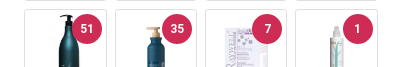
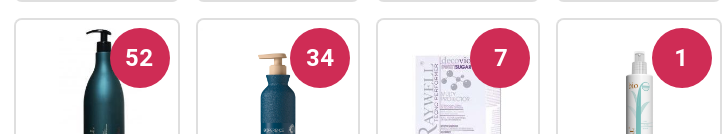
[80,22,94,36] 51 -> [125,45,153,73] 52
[170,22,184,36] 35 -> [306,45,334,73] 34

